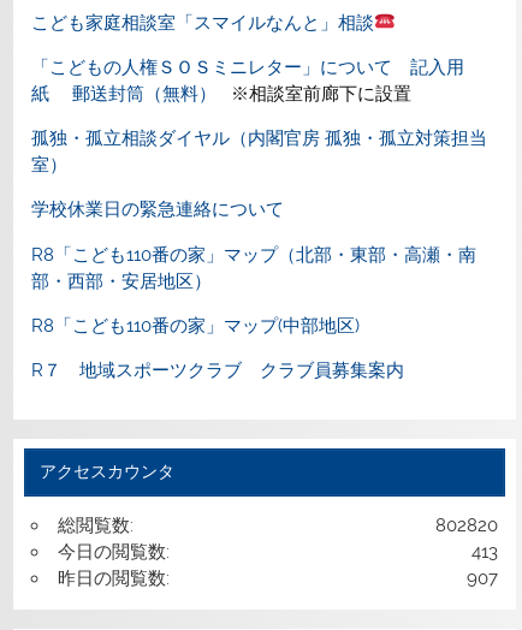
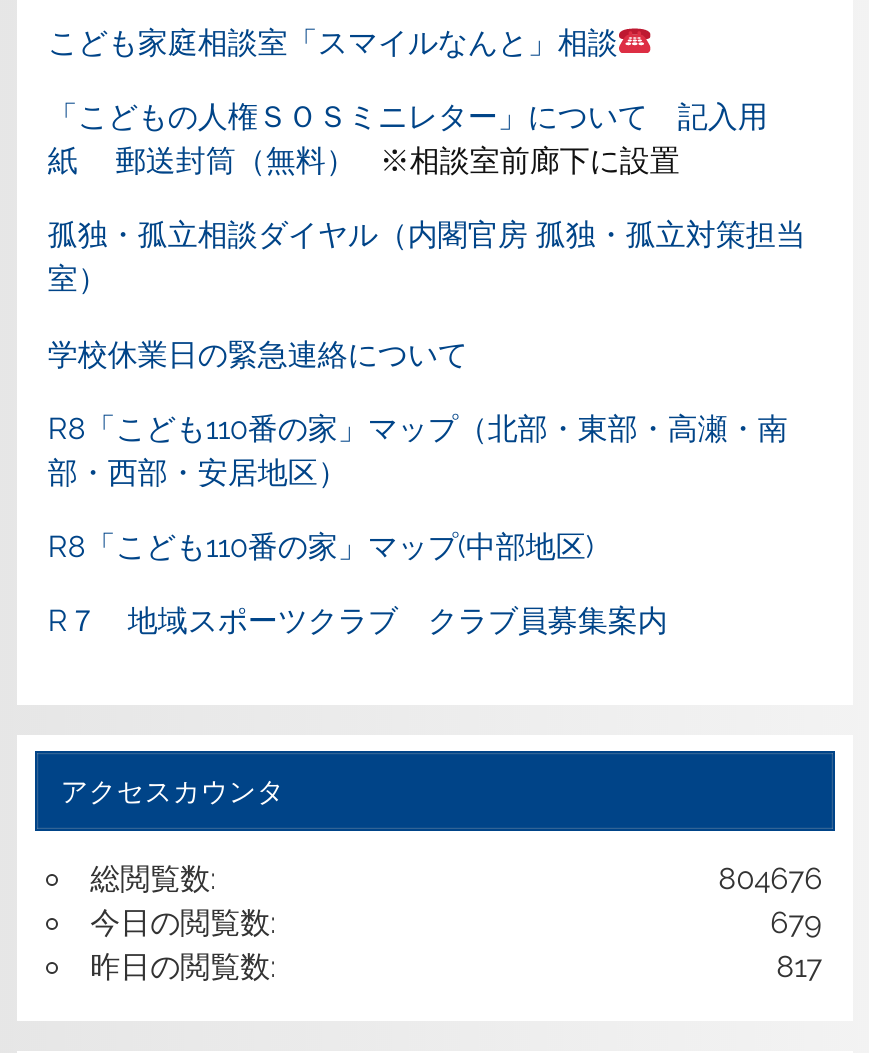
[435,515,497,537] 802820 -> [718,862,822,898] 804676
[471,541,497,563] 413 -> [770,906,822,942] 679
[466,568,497,589] 907 -> [776,950,822,986] 817

